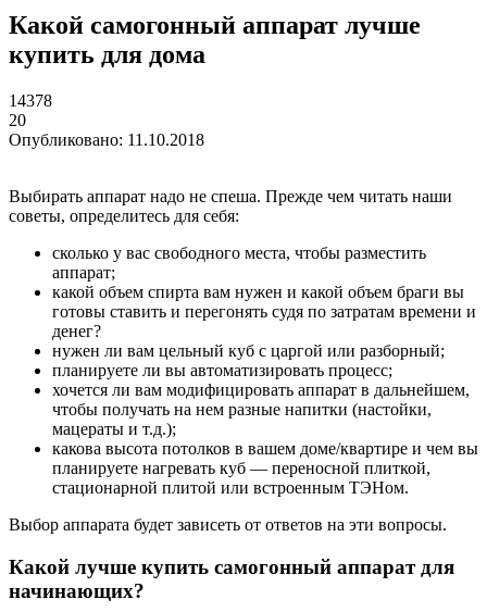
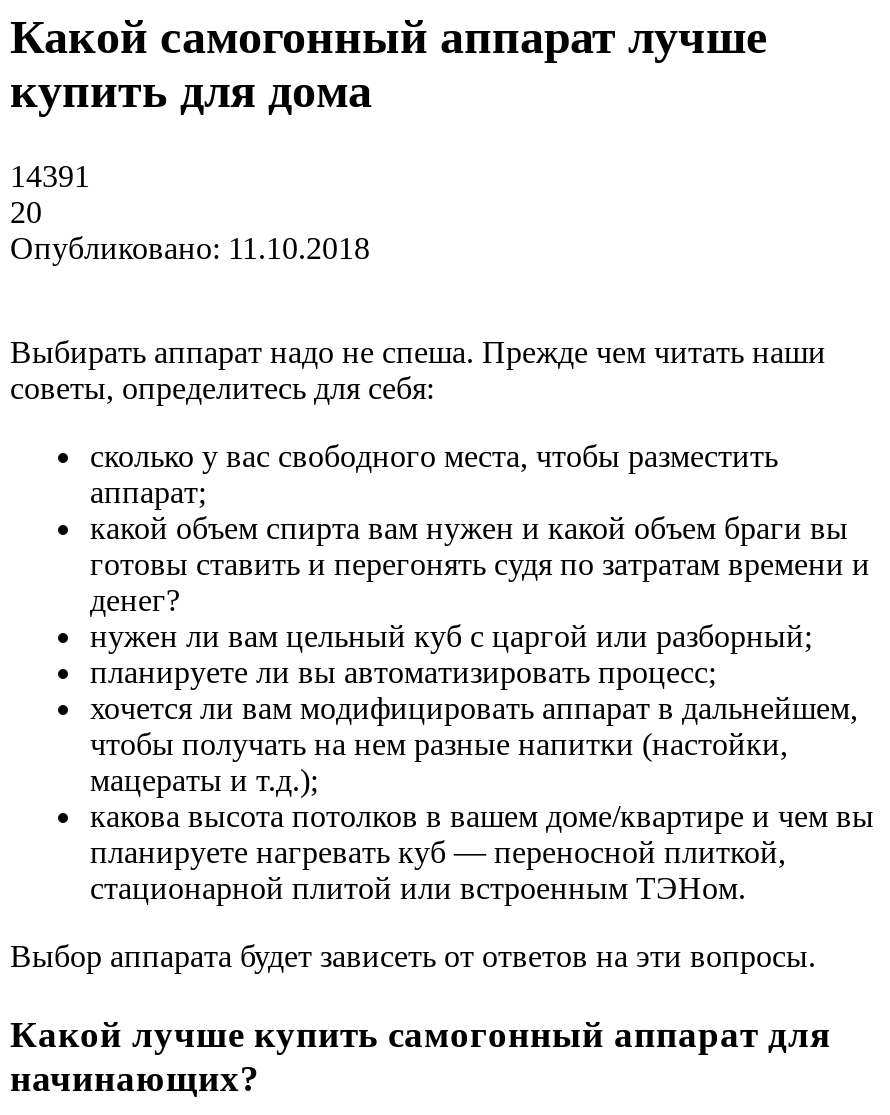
[9,91,52,110] 14378 -> [10,159,90,193] 14391

